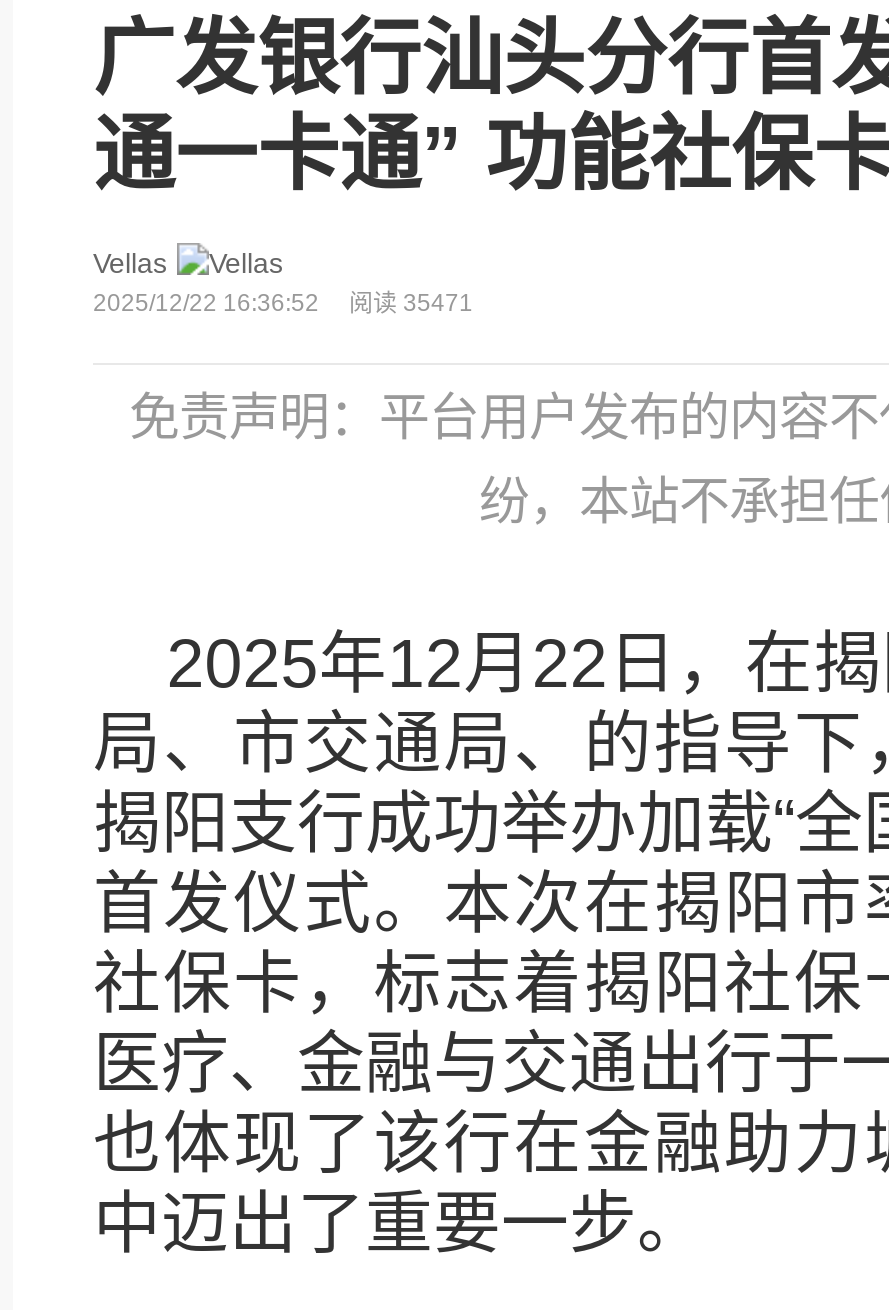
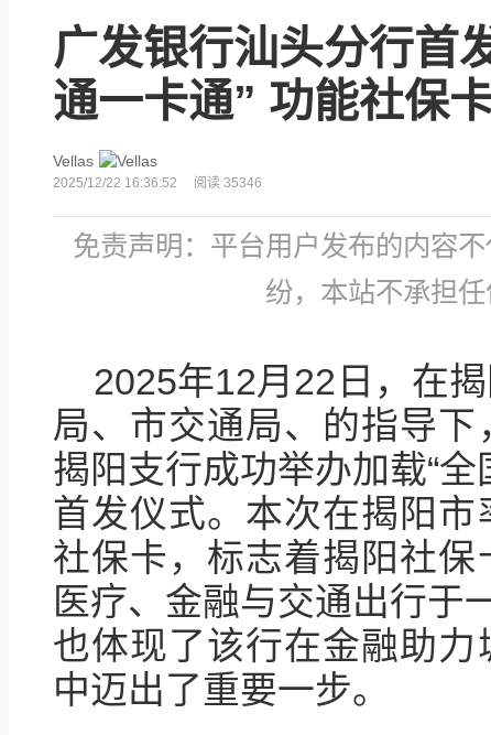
[93,289,473,317] 2025/12/22 16:36:52 阅读 35471 -> [53,175,262,191] 2025/12/22 16:36:52 阅读 35346

